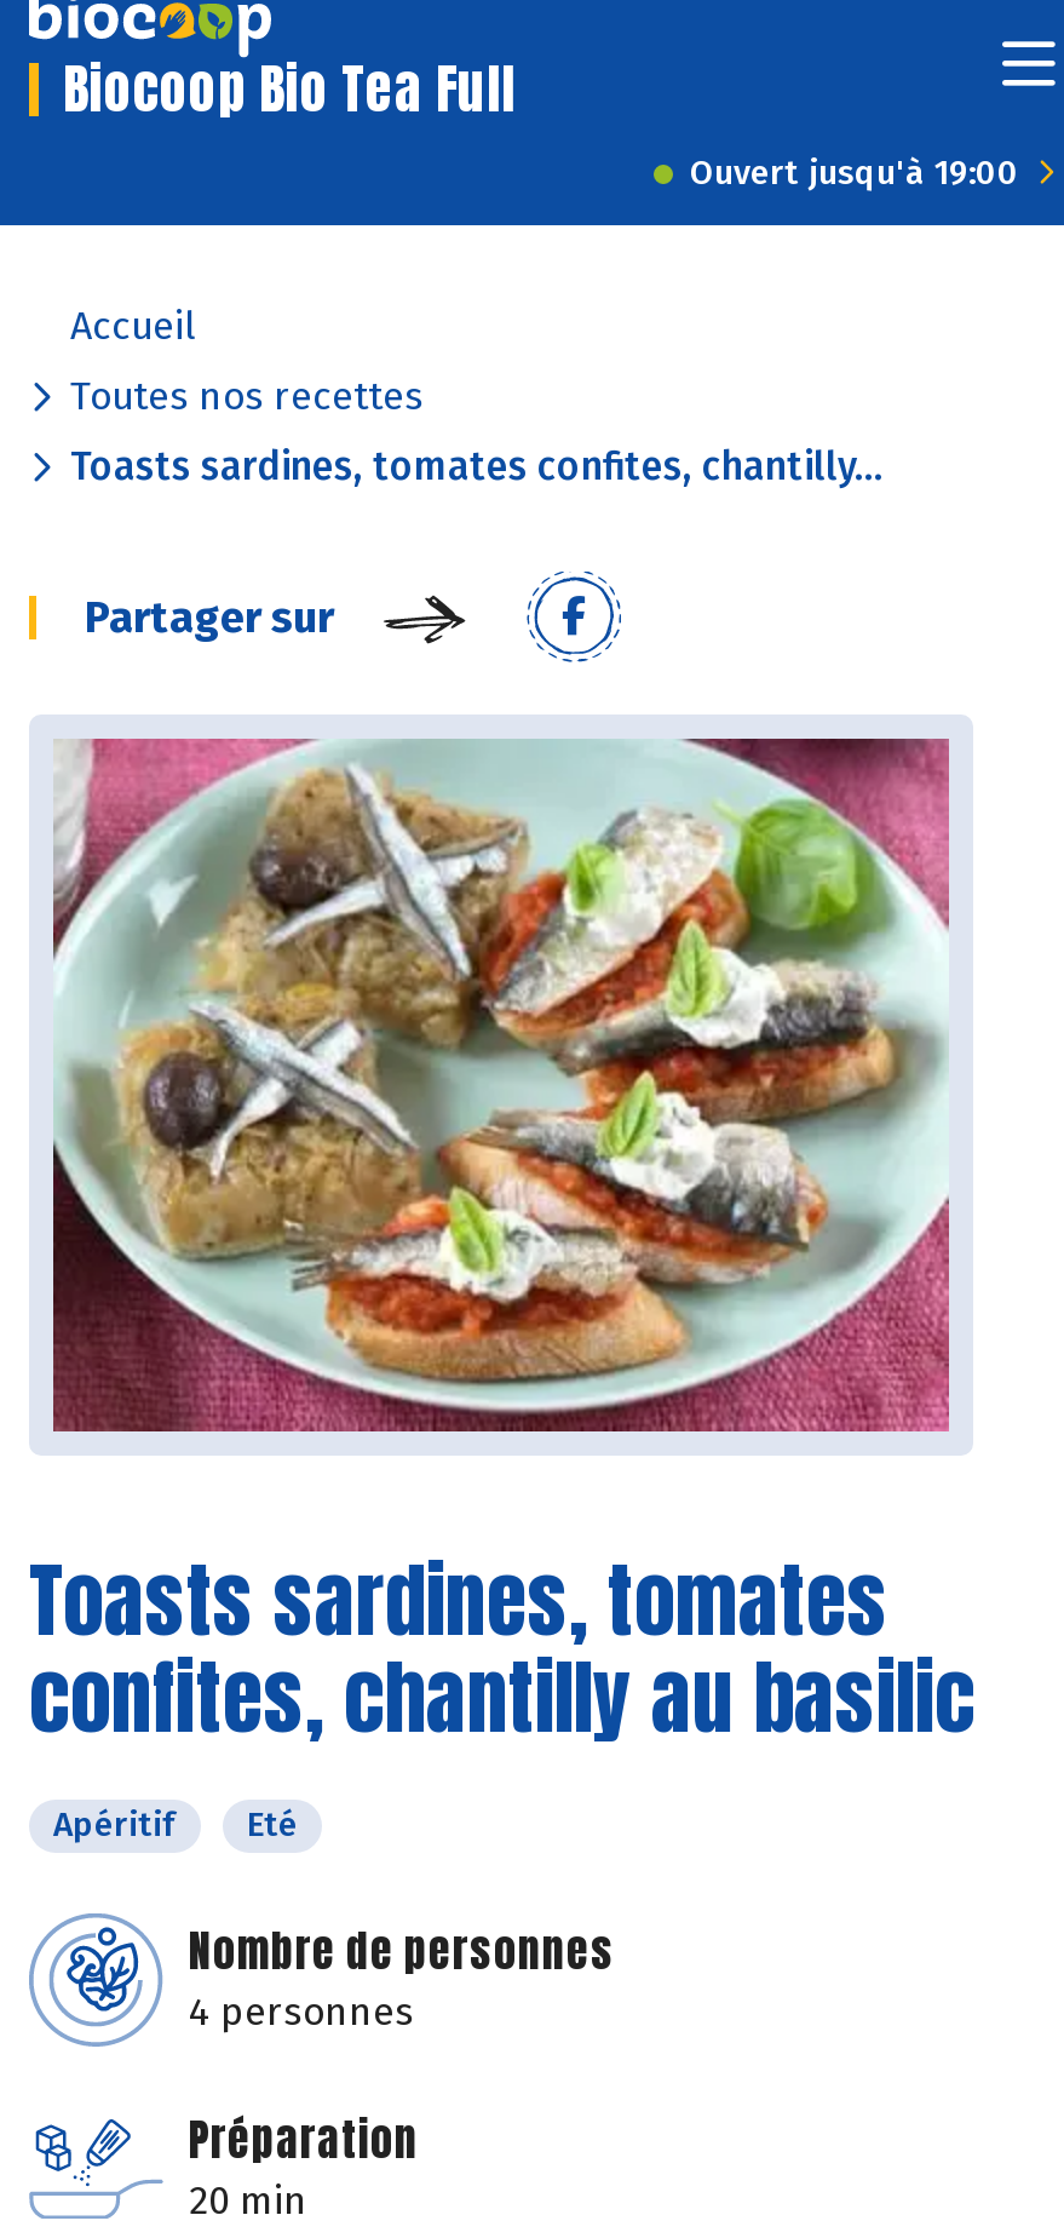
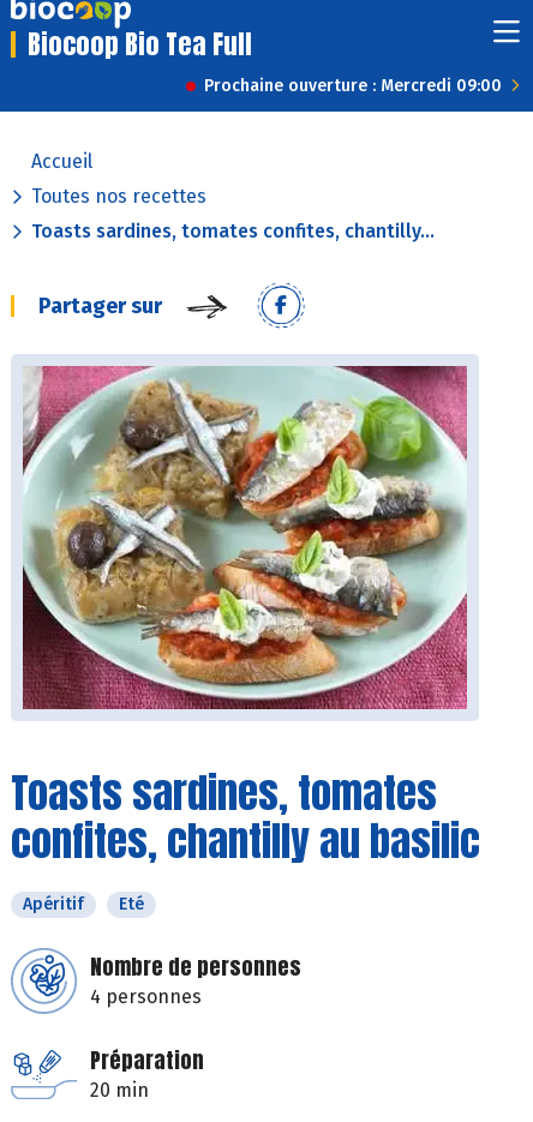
[690,153,1019,194] Ouvert jusqu'à 19:00 -> [204,76,502,96] Prochaine ouverture : Mercredi 09:00

